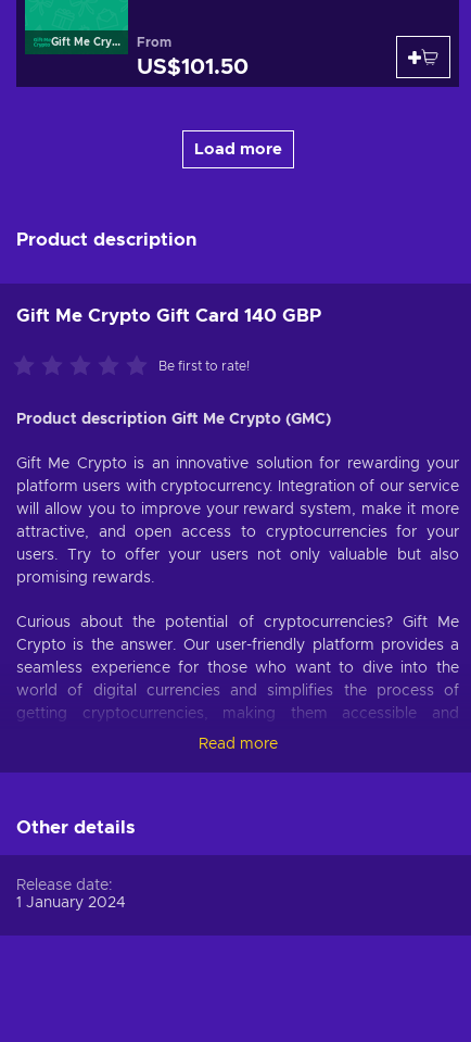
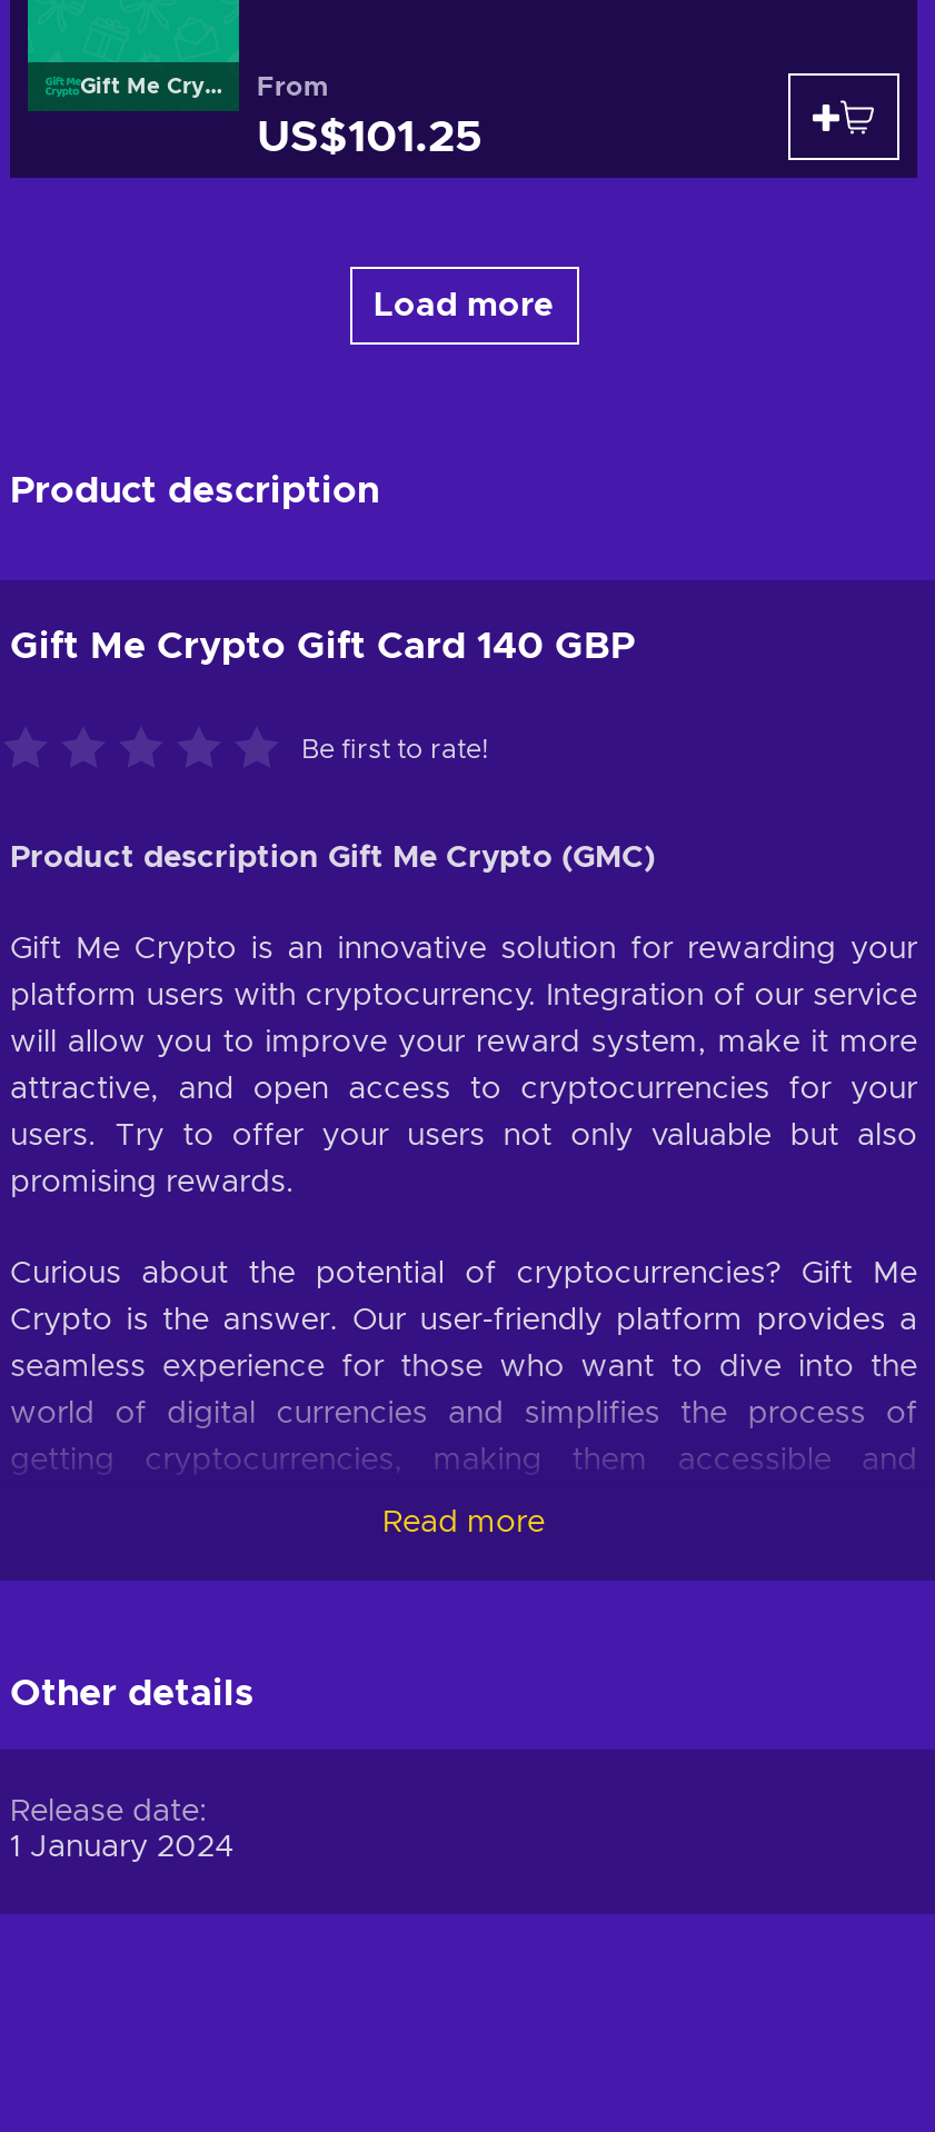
[137,56,249,78] US$101.50 -> [257,115,481,159] US$101.25

